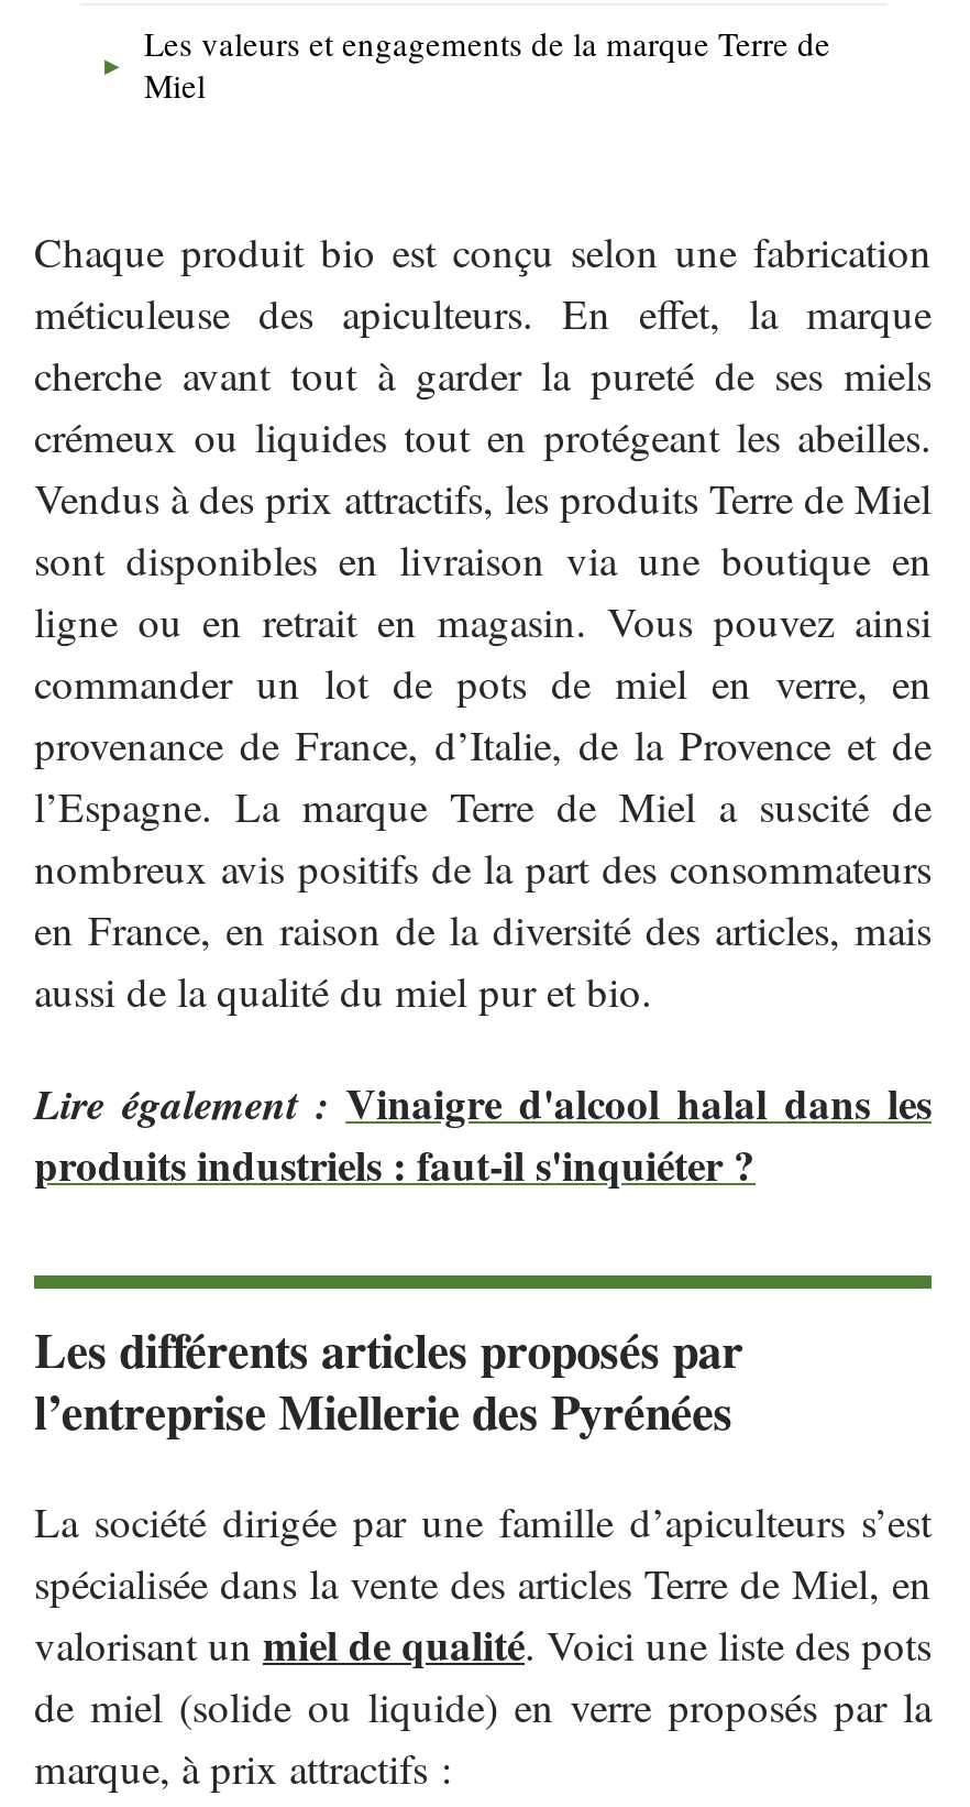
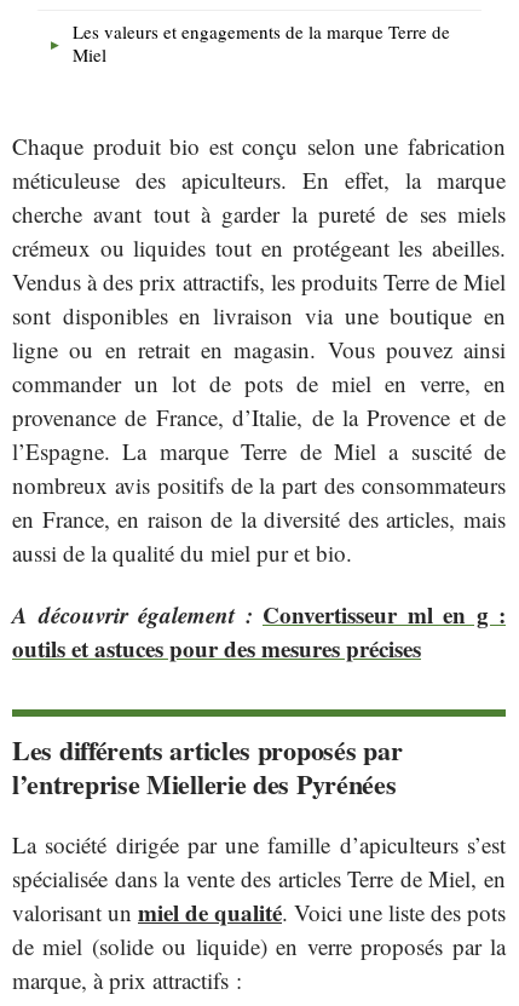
[34,1073,932,1194] Lire également : Vinaigre d'alcool halal dans les | produits industriels : faut-il s'inquiéter ? -> [12,598,506,664] A découvrir également : Convertisseur ml en g : | outils et astuces pour des mesures précises

